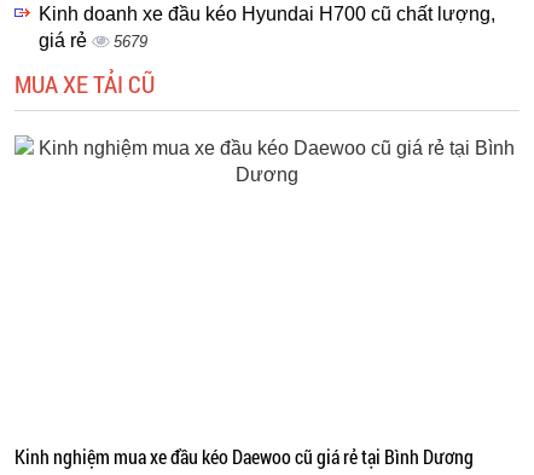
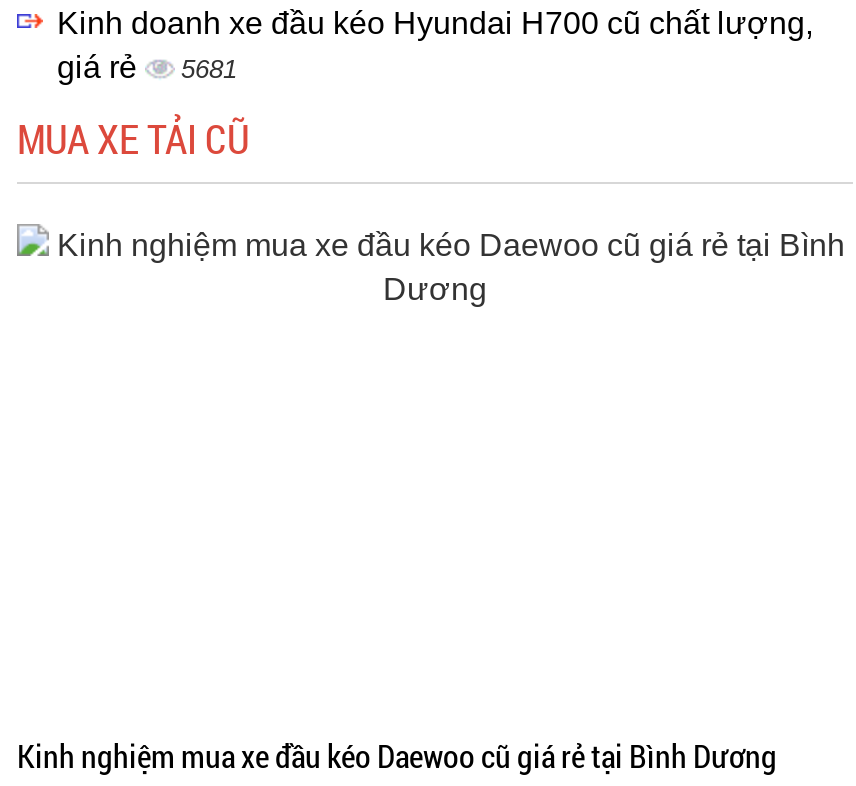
[39,30,147,51] giá rẻ 5679 -> [57,50,237,84] giá rẻ 5681

